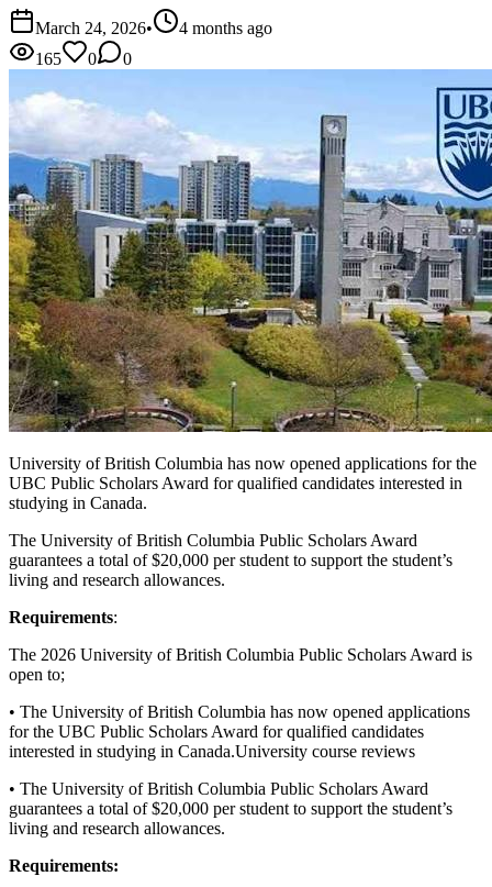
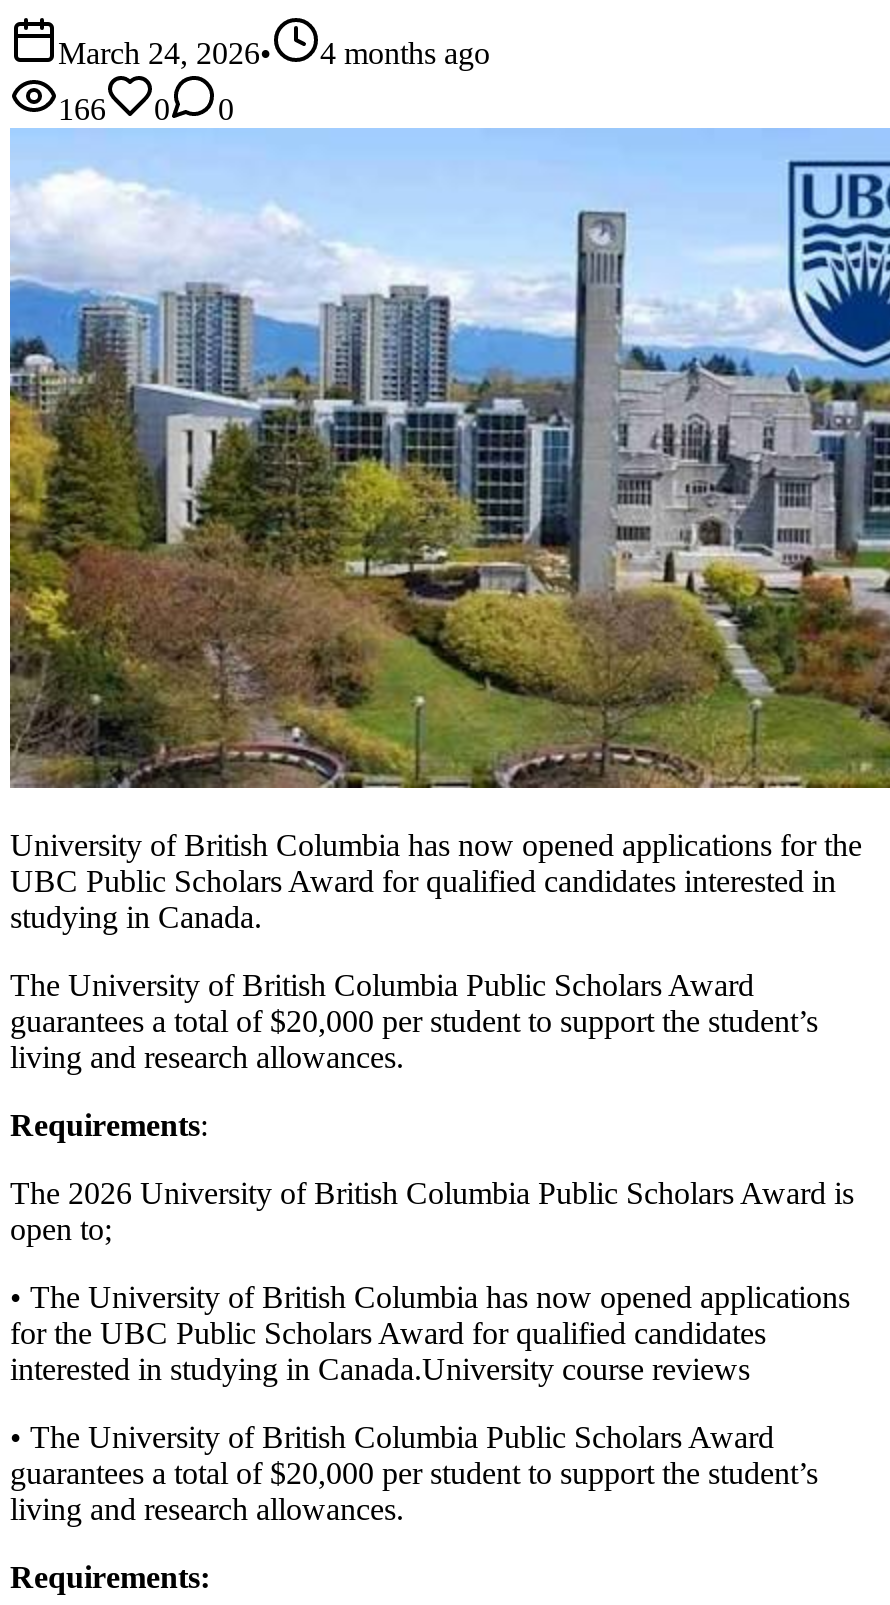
[35,49,132,68] 165 0 0 -> [58,92,234,126] 166 0 0

